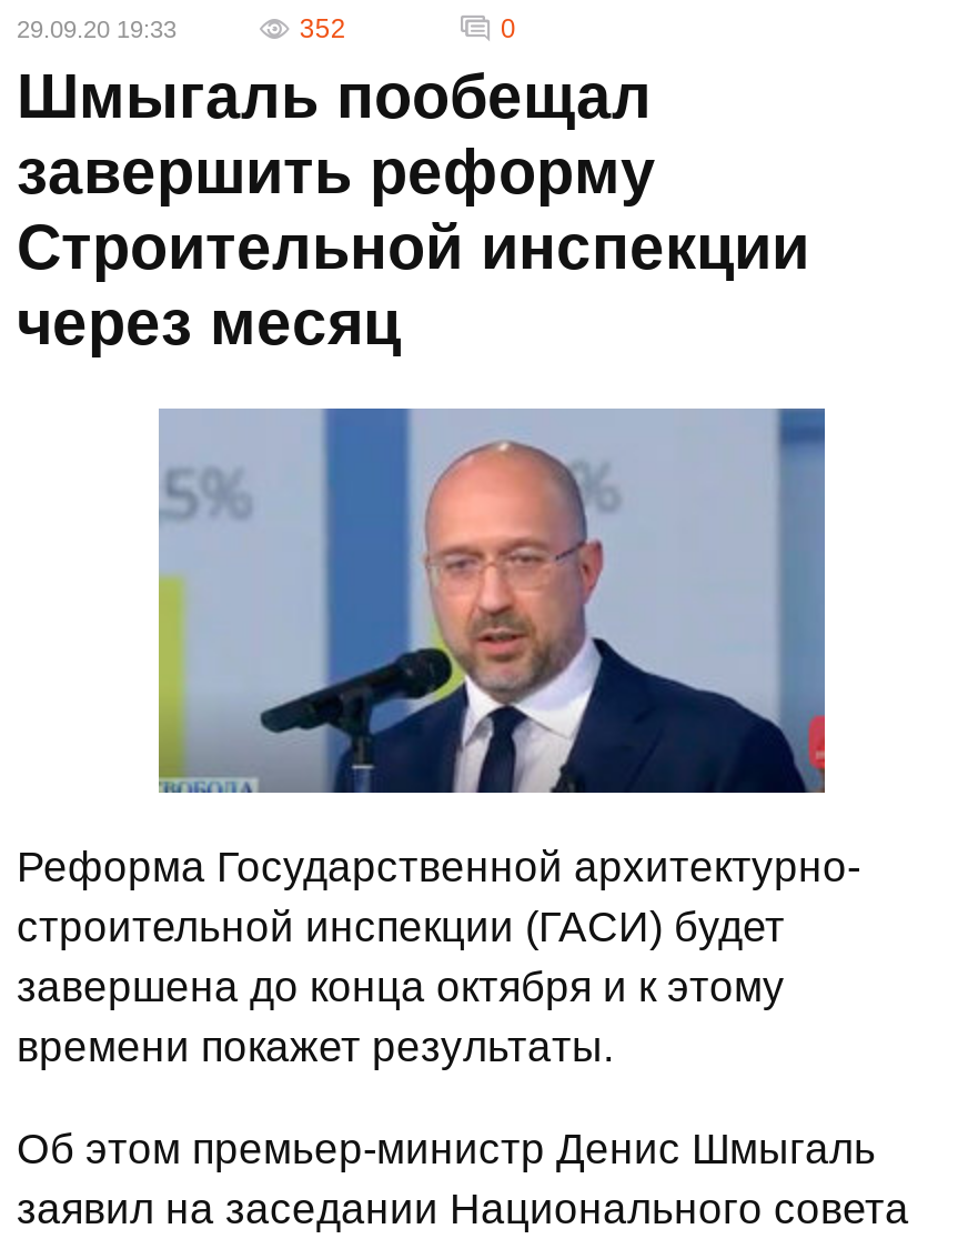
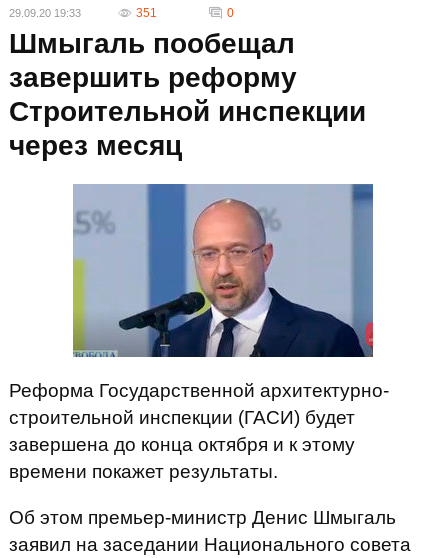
[300,13,346,44] 352 -> [136,6,157,20] 351

